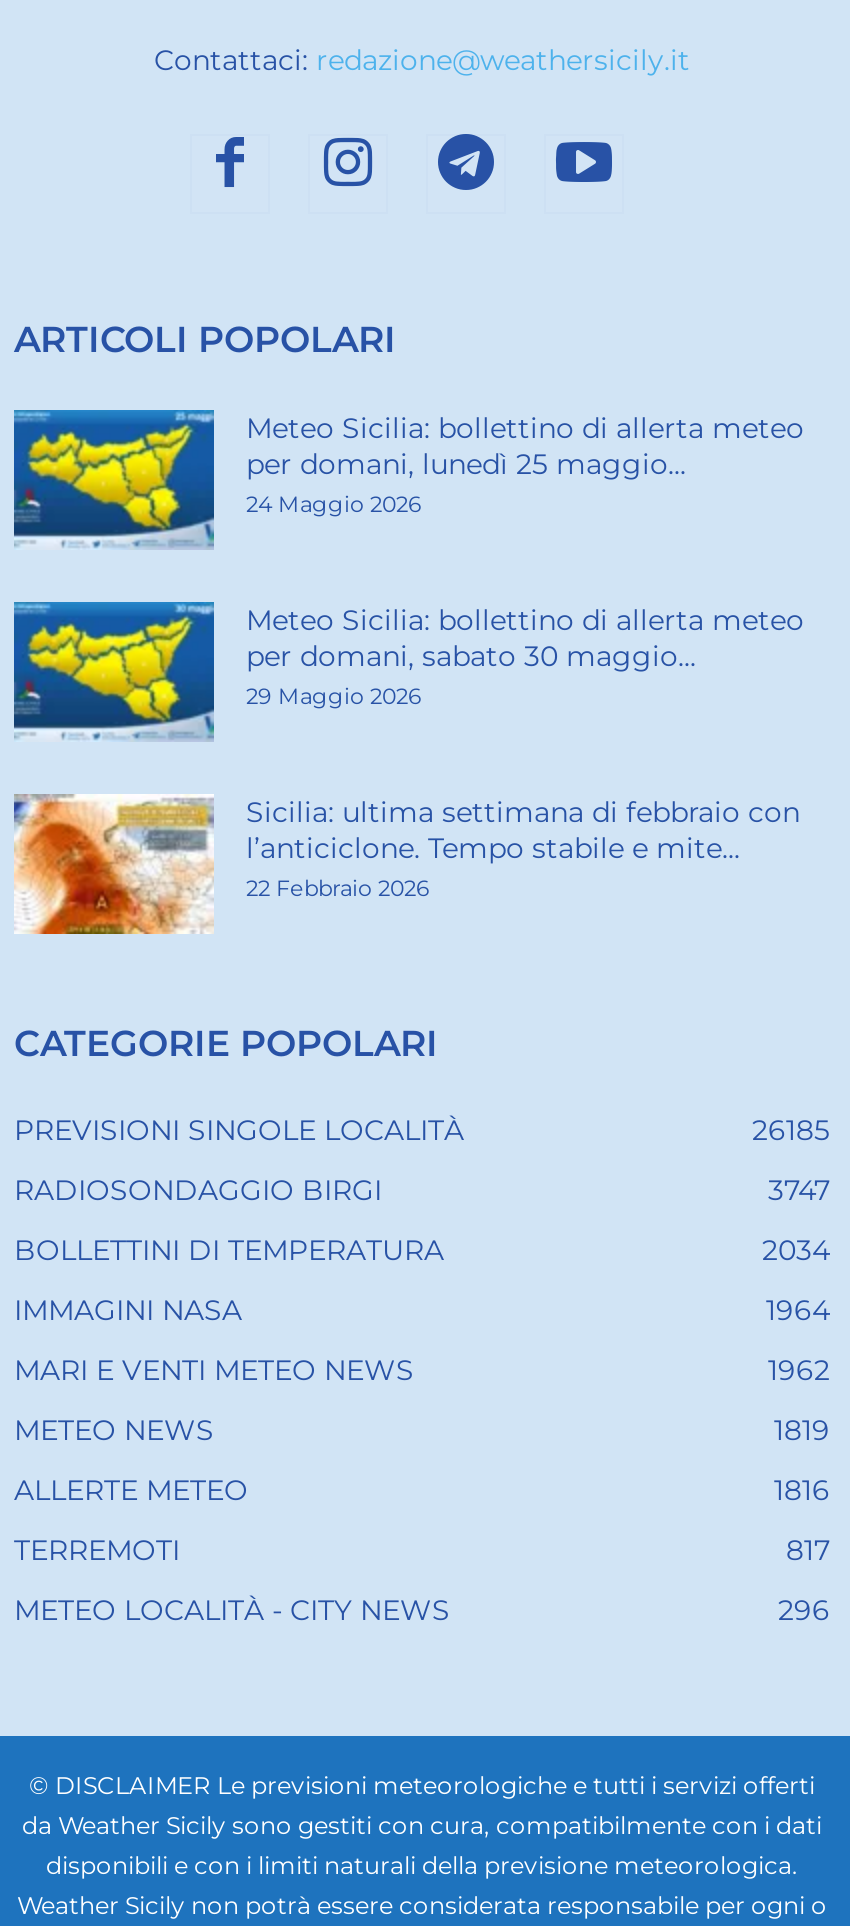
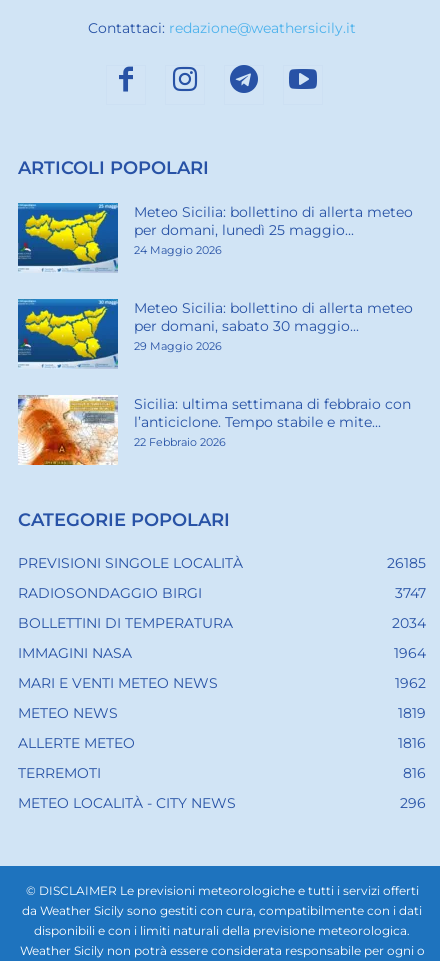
[786,1531,830,1567] 817 -> [403,764,426,782] 816

